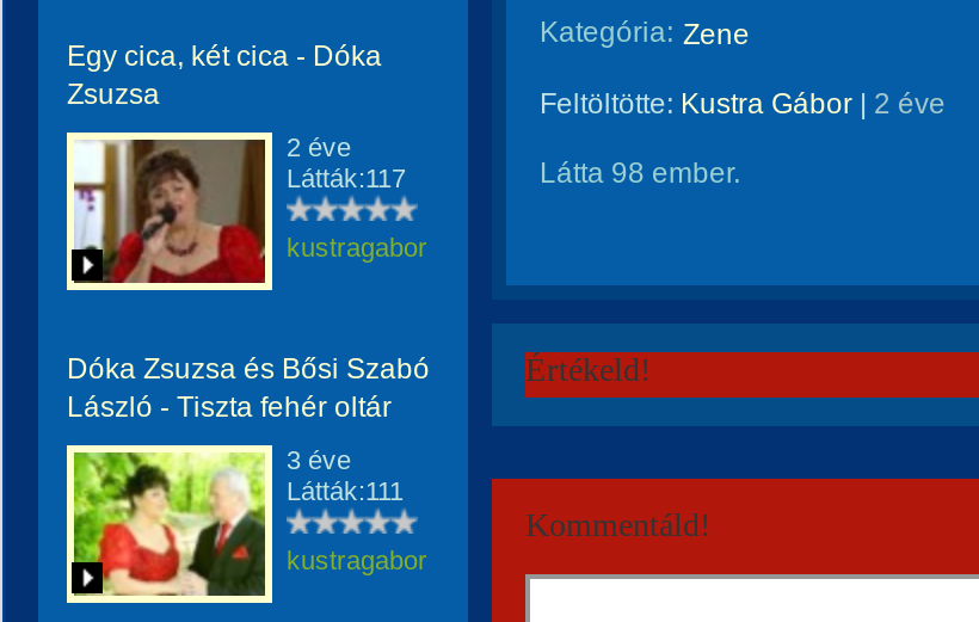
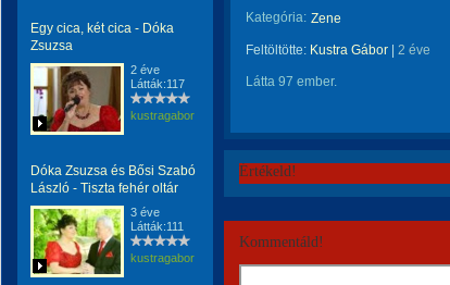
[540,156,740,190] Látta 98 ember. -> [246,74,337,89] Látta 97 ember.

